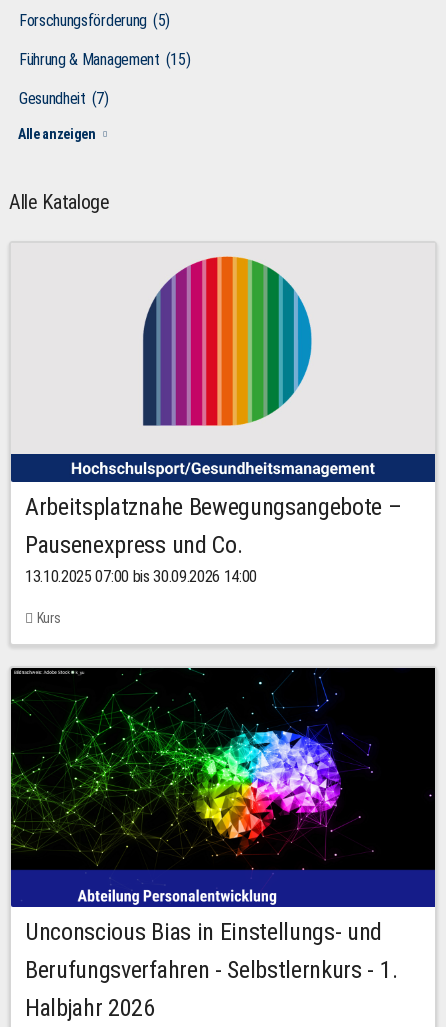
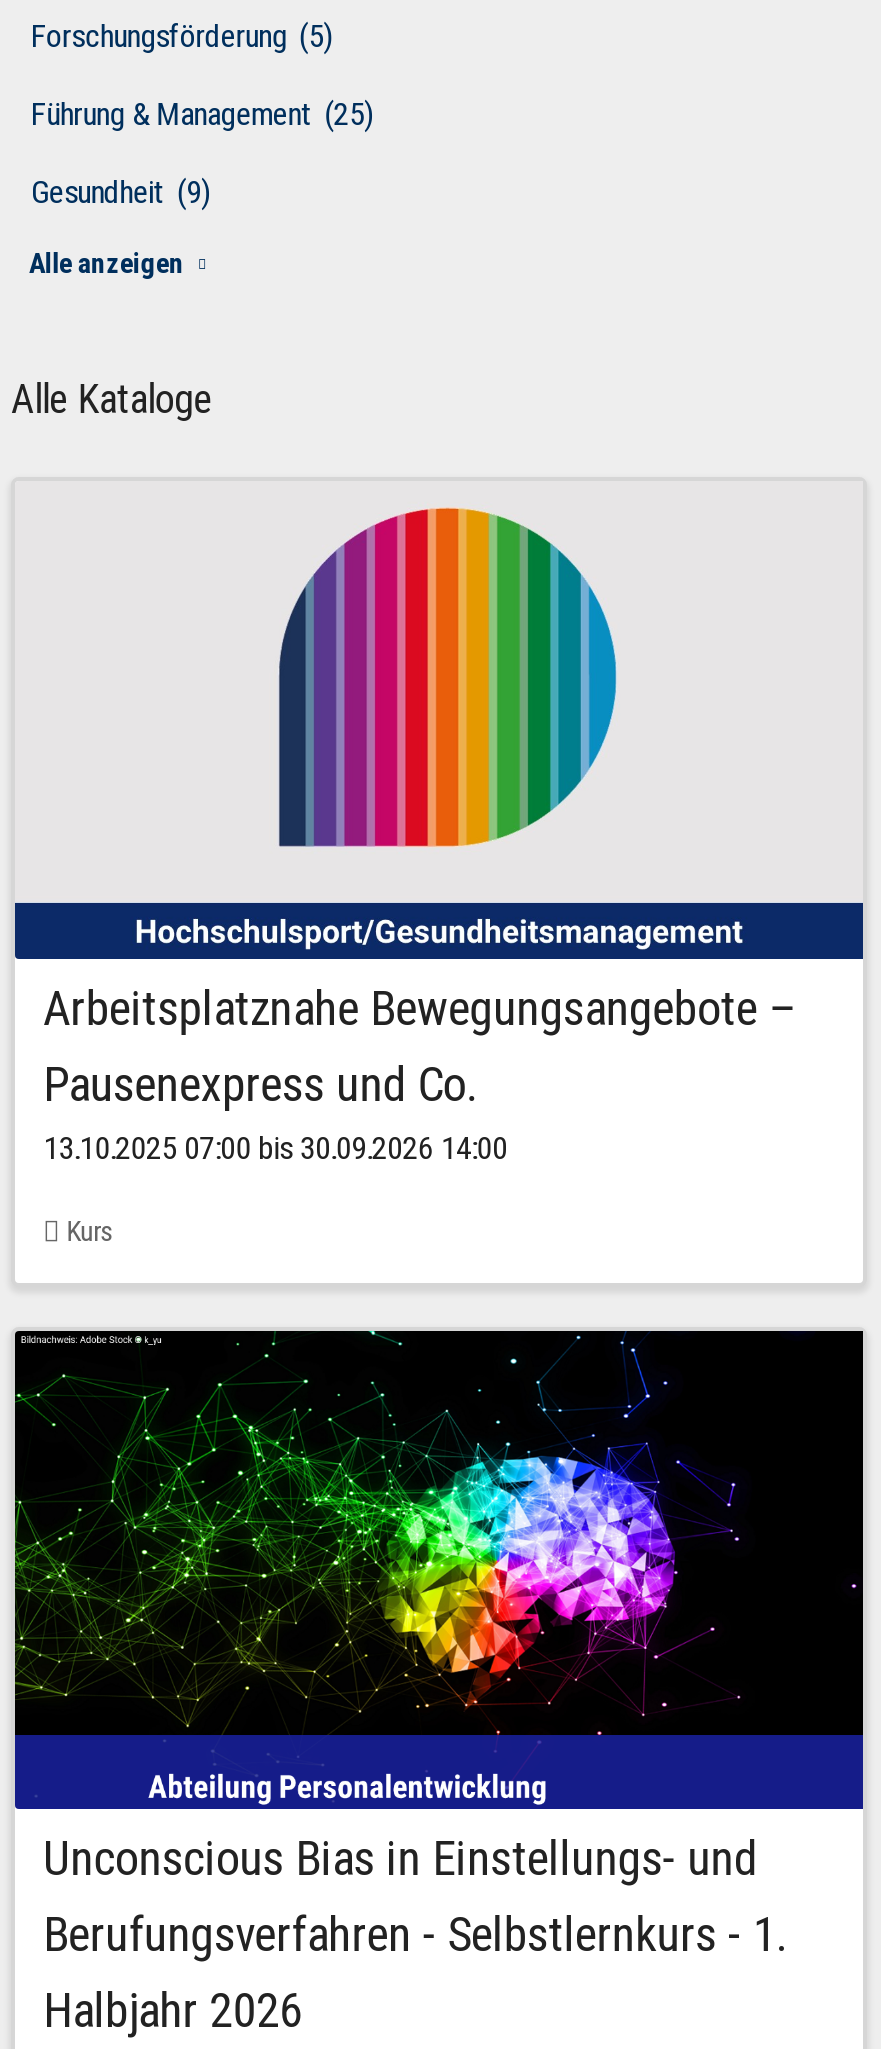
[19,50,190,69] Führung & Management (15) -> [31,95,374,133] Führung & Management (25)
[19,89,109,108] Gesundheit (7) -> [31,173,211,211] Gesundheit (9)

